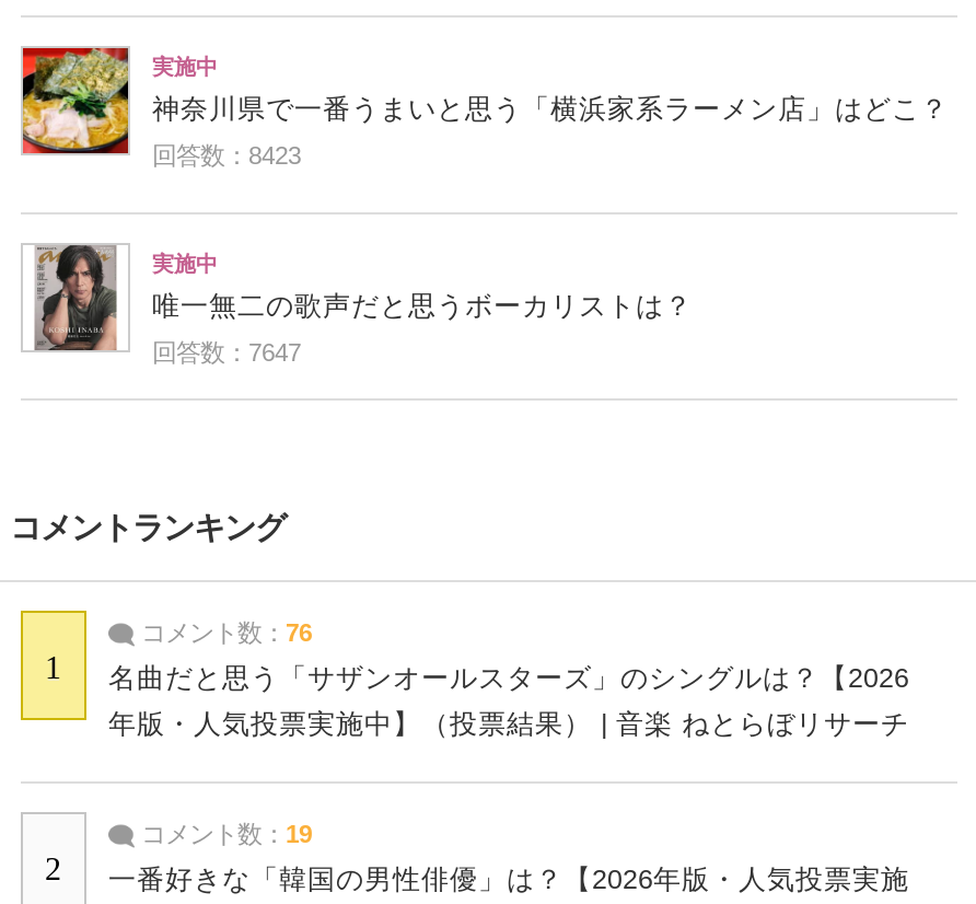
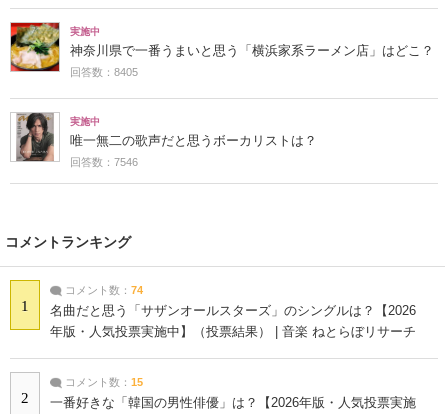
[152,142,301,168] 回答数：8423 -> [70,66,138,78] 回答数：8405
[152,339,301,365] 回答数：7647 -> [70,156,138,168] 回答数：7546
[135,619,312,645] コメント数：76 -> [62,284,143,296] コメント数：74
[135,821,312,847] コメント数：19 -> [62,376,143,388] コメント数：15

